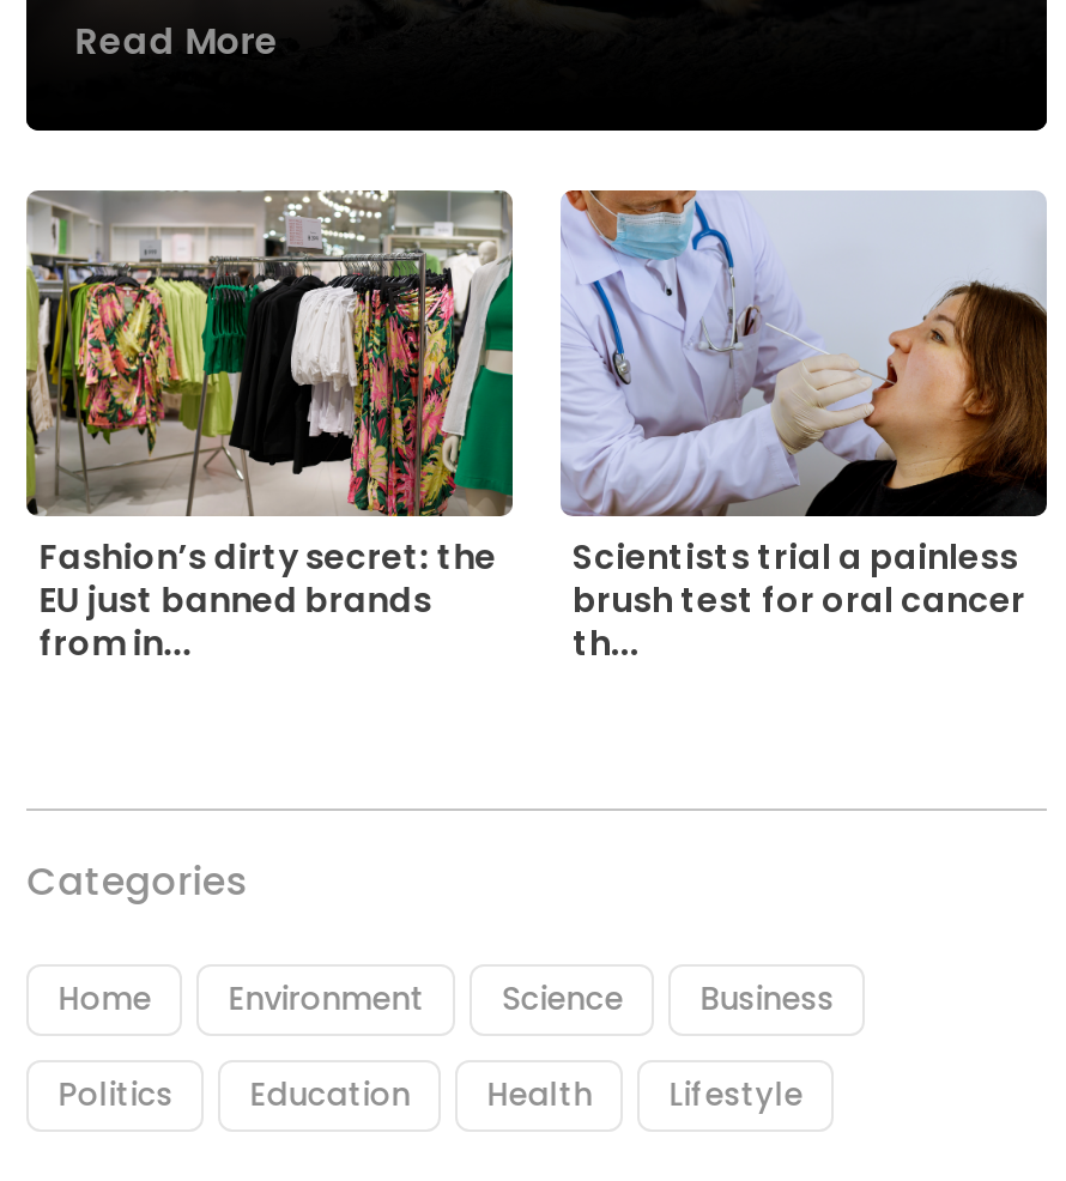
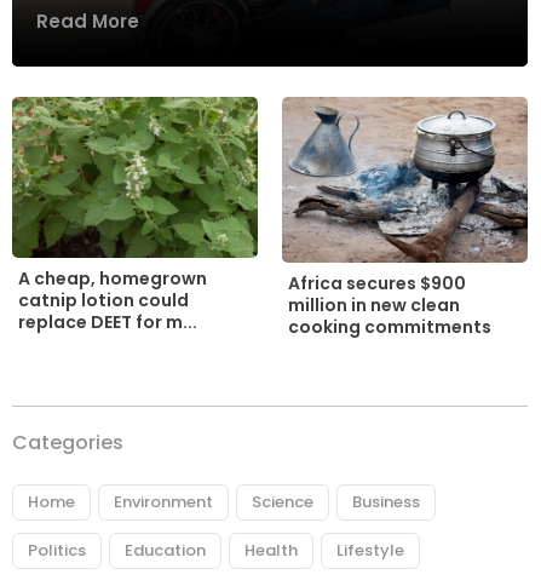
[26,189,515,666] [image] | Fashion’s dirty secret: the | EU just banned brands | from in... -> [12,97,259,334] [image] | A cheap, homegrown | catnip lotion could | replace DEET for m...
[561,189,1049,666] [image] | Scientists trial a painless | brush test for oral cancer | th... -> [282,97,529,339] [image] | Africa secures $900 | million in new clean | cooking commitments

